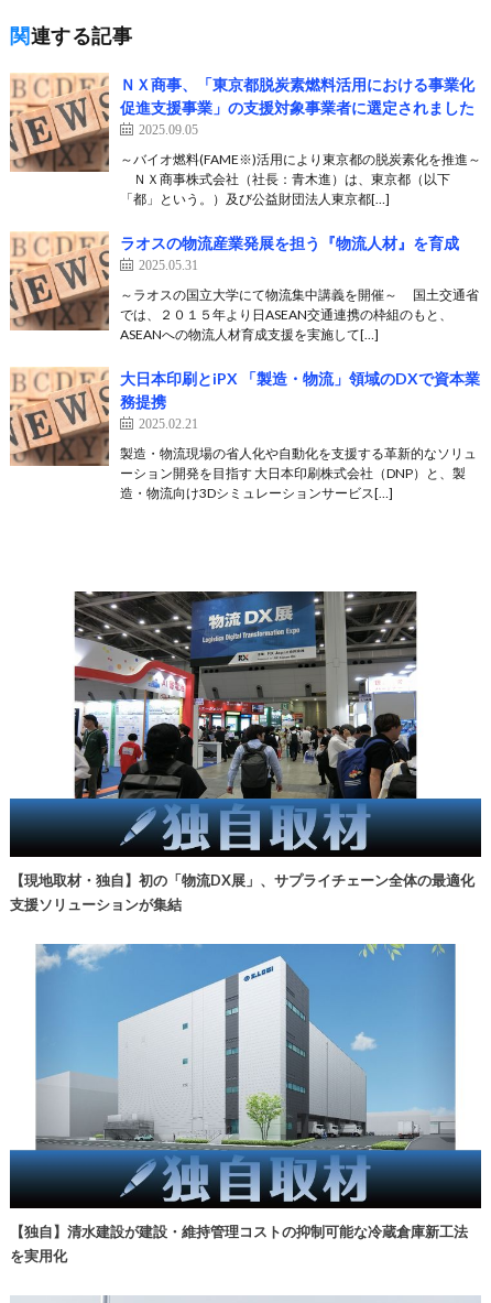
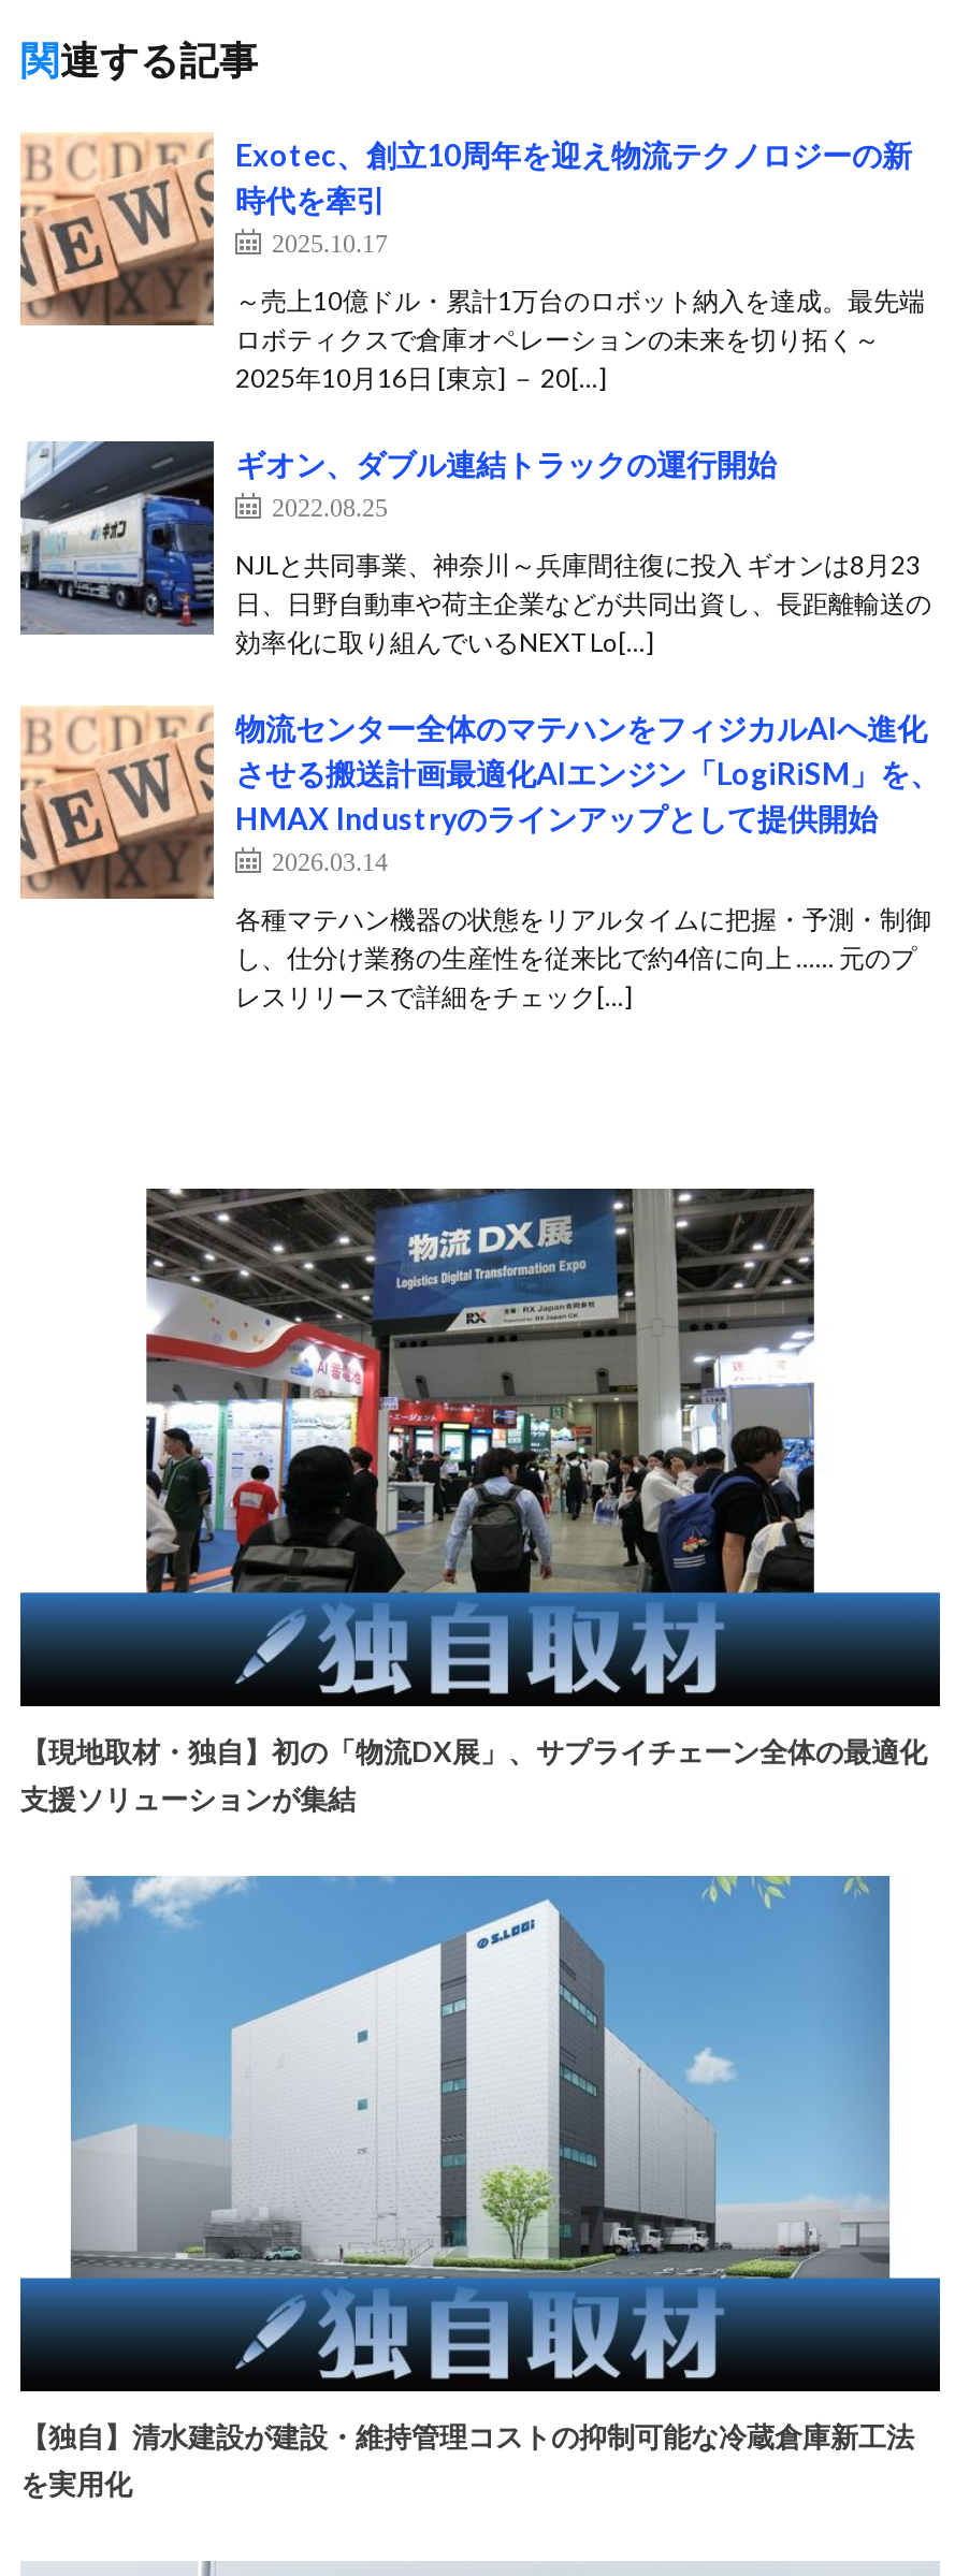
[120,75,474,136] ＮＸ商事、「東京都脱炭素燃料活用における事業化 | 促進支援事業」の支援対象事業者に選定されました | 2025.09.05 -> [235,137,912,255] Exotec、創立10周年を迎え物流テクノロジーの新 | 時代を牽引 | 2025.10.17
[120,151,481,207] ～バイオ燃料(FAME※)活用により東京都の脱炭素化を推進～ | ＮＸ商事株式会社（社長：青木進）は、東京都（以下 | 「都」という。）及び公益財団法人東京都[…] -> [235,285,925,394] ～売上10億ドル・累計1万台のロボット納入を達成。最先端 | ロボティクスで倉庫オペレーションの未来を切り拓く～ | 2025年10月16日 [東京] － 20[…]
[10,231,459,332] [image] | ラオスの物流産業発展を担う『物流人材』を育成 | 2025.05.31 -> [18,439,777,635] [image] | ギオン、ダブル連結トラックの運行開始 | 2022.08.25
[120,286,479,343] ～ラオスの国立大学にて物流集中講義を開催～ 国土交通省 | では、２０１５年より日ASEAN交通連携の枠組のもと、 | ASEANへの物流人材育成支援を実施して[…] -> [235,549,931,658] NJLと共同事業、神奈川～兵庫間往復に投入 ギオンは8月23 | 日、日野自動車や荷主企業などが共同出資し、長距離輸送の | 効率化に取り組んでいるNEXT Lo[…]
[120,369,480,430] 大日本印刷とiPX 「製造・物流」領域のDXで資本業 | 務提携 | 2025.02.21 -> [235,710,940,873] 物流センター全体のマテハンをフィジカルAIへ進化 | させる搬送計画最適化AIエンジン「LogiRiSM」を、 | HMAX Industryのラインアップとして提供開始 | 2026.03.14
[120,445,477,501] 製造・物流現場の省人化や自動化を支援する革新的なソリュ | ーション開発を目指す 大日本印刷株式会社（DNP）と、製 | 造・物流向け3Dシミュレーションサービス[…] -> [235,903,931,1013] 各種マテハン機器の状態をリアルタイムに把握・予測・制御 | し、仕分け業務の生産性を従来比で約4倍に向上 …… 元のプ | レスリリースで詳細をチェック[…]

